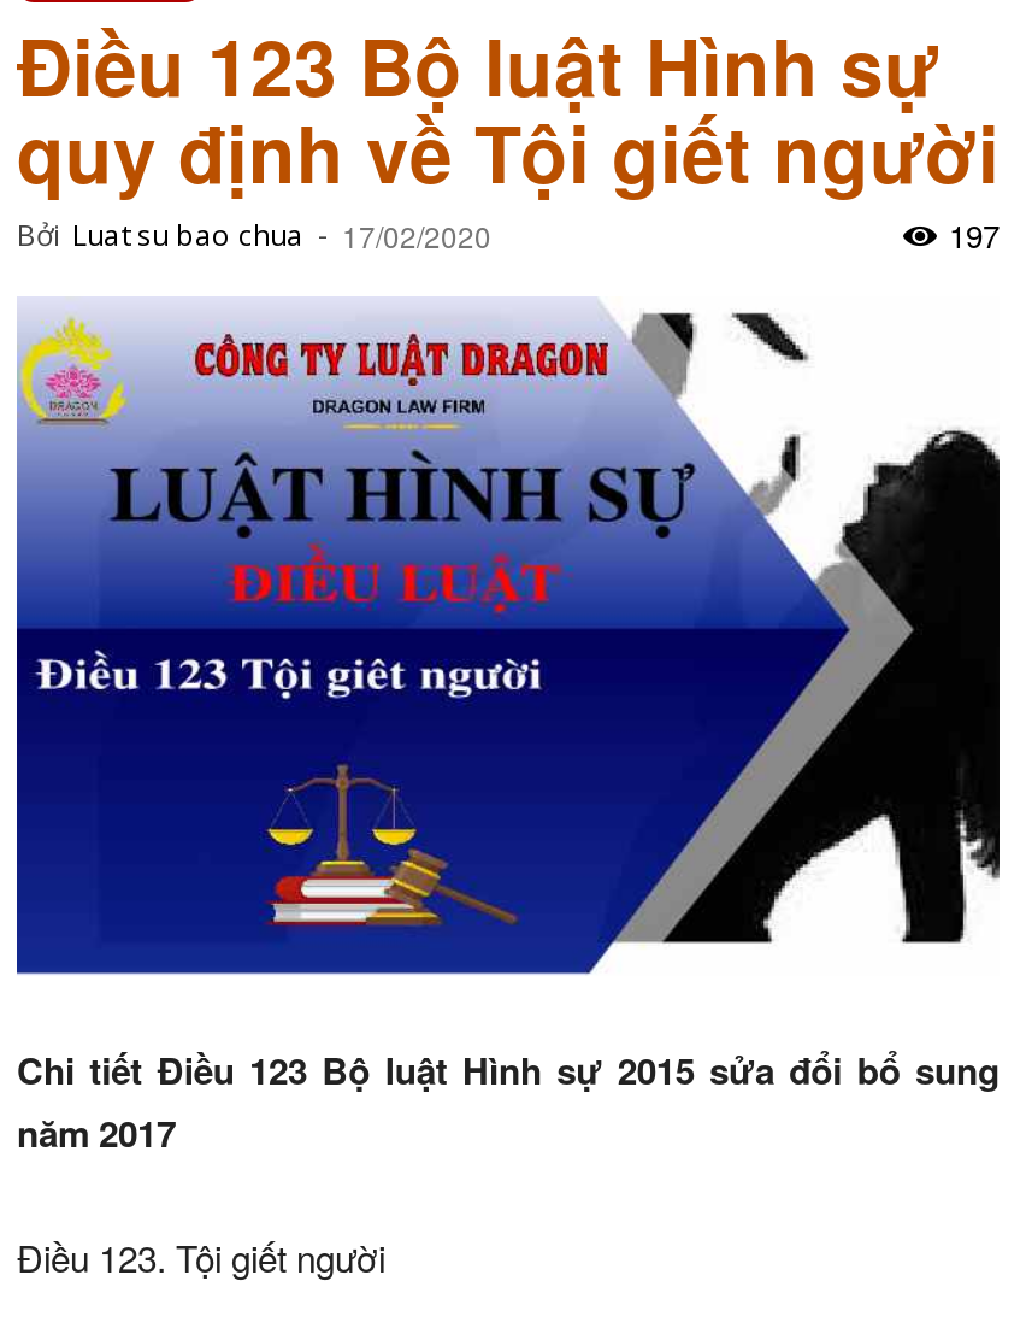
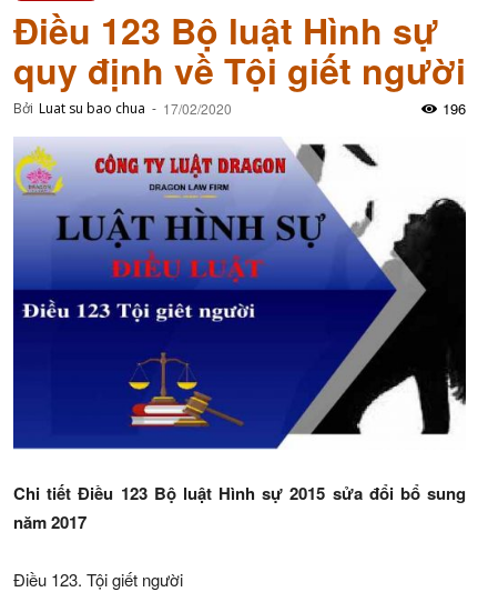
[949,212,1000,258] 197 -> [443,98,466,119] 196

